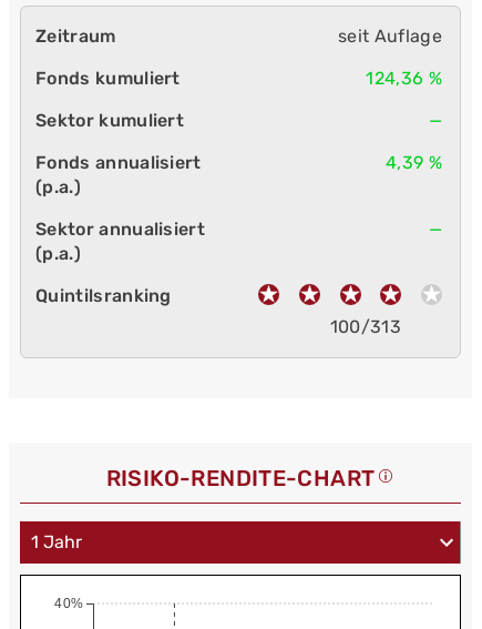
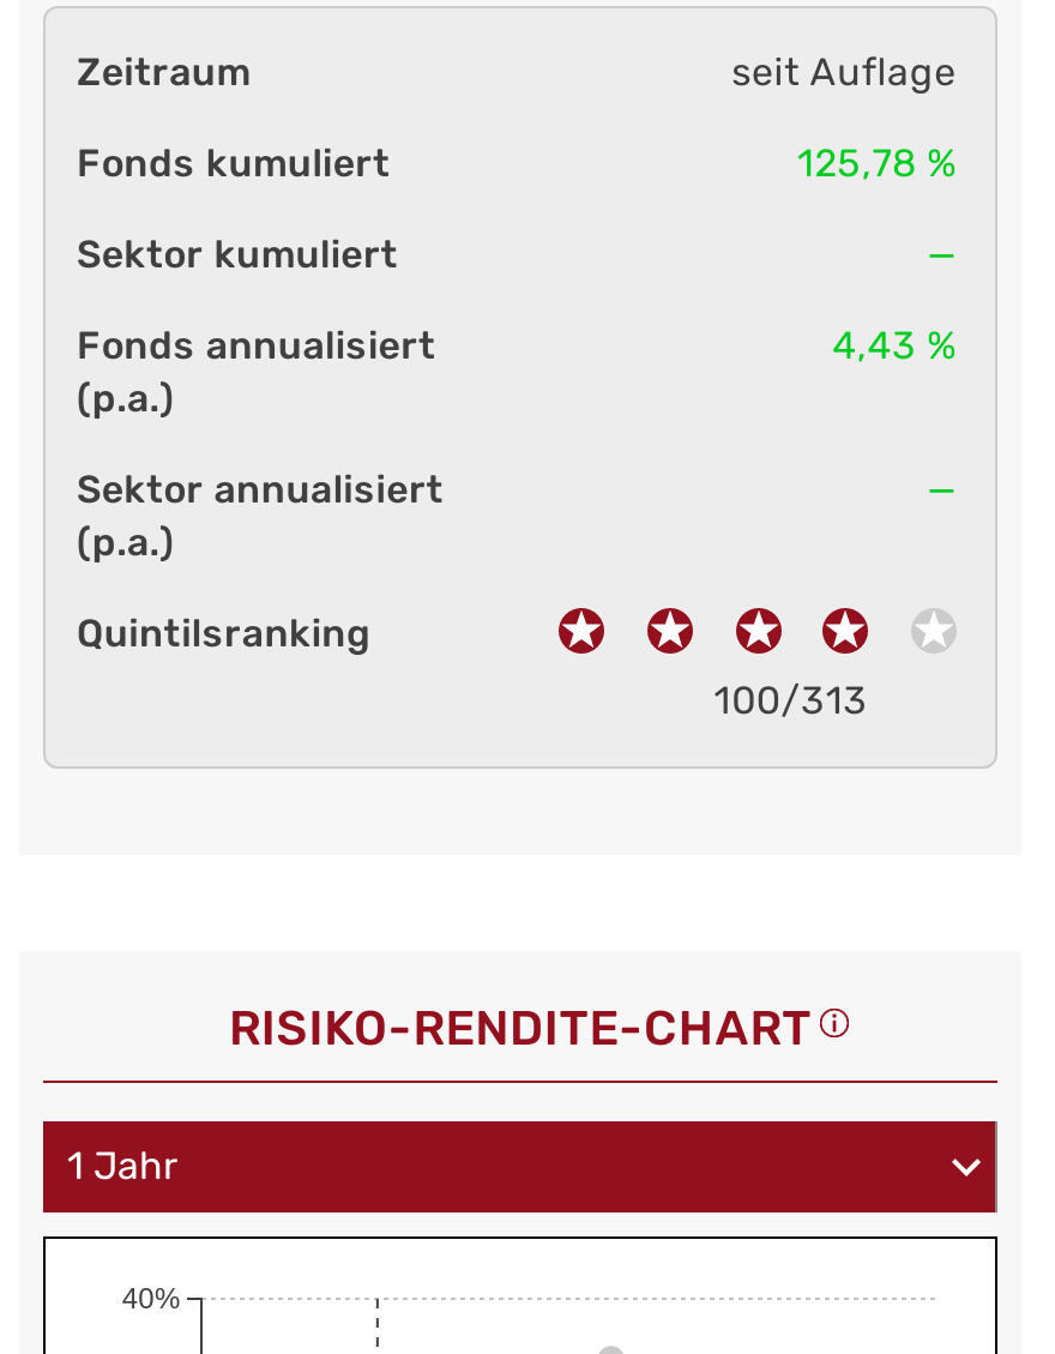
[366,67,442,88] 124,36 % -> [797,140,957,185] 125,78 %
[386,152,442,173] 4,39 % -> [832,322,957,367] 4,43 %

